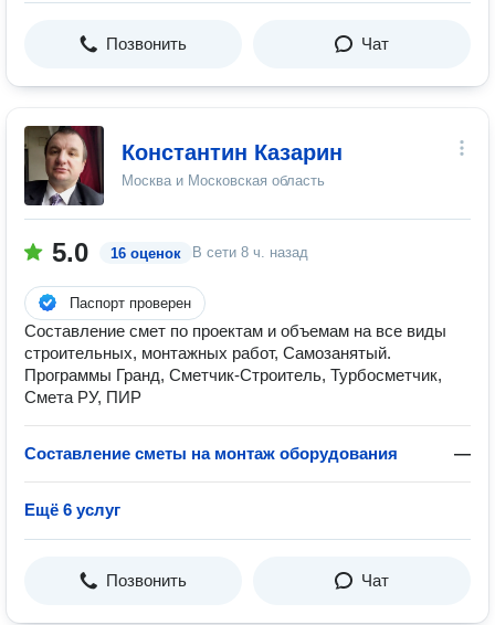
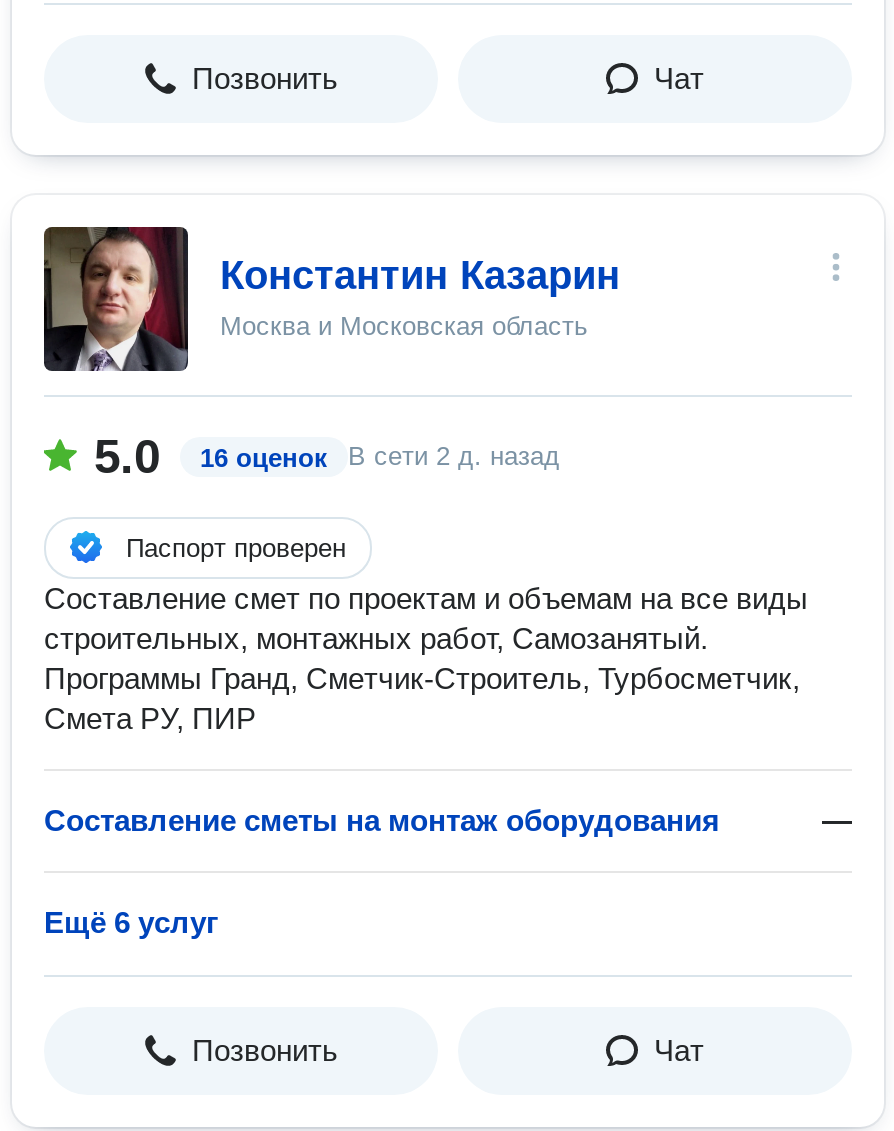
[52,237,308,267] 5.0 16 оценок В сети 8 ч. назад -> [94,429,560,483] 5.0 16 оценок В сети 2 д. назад

